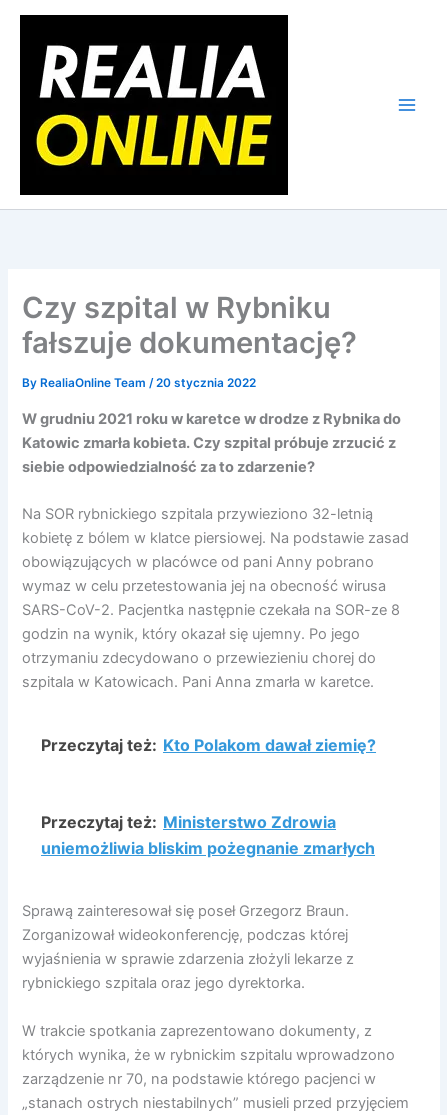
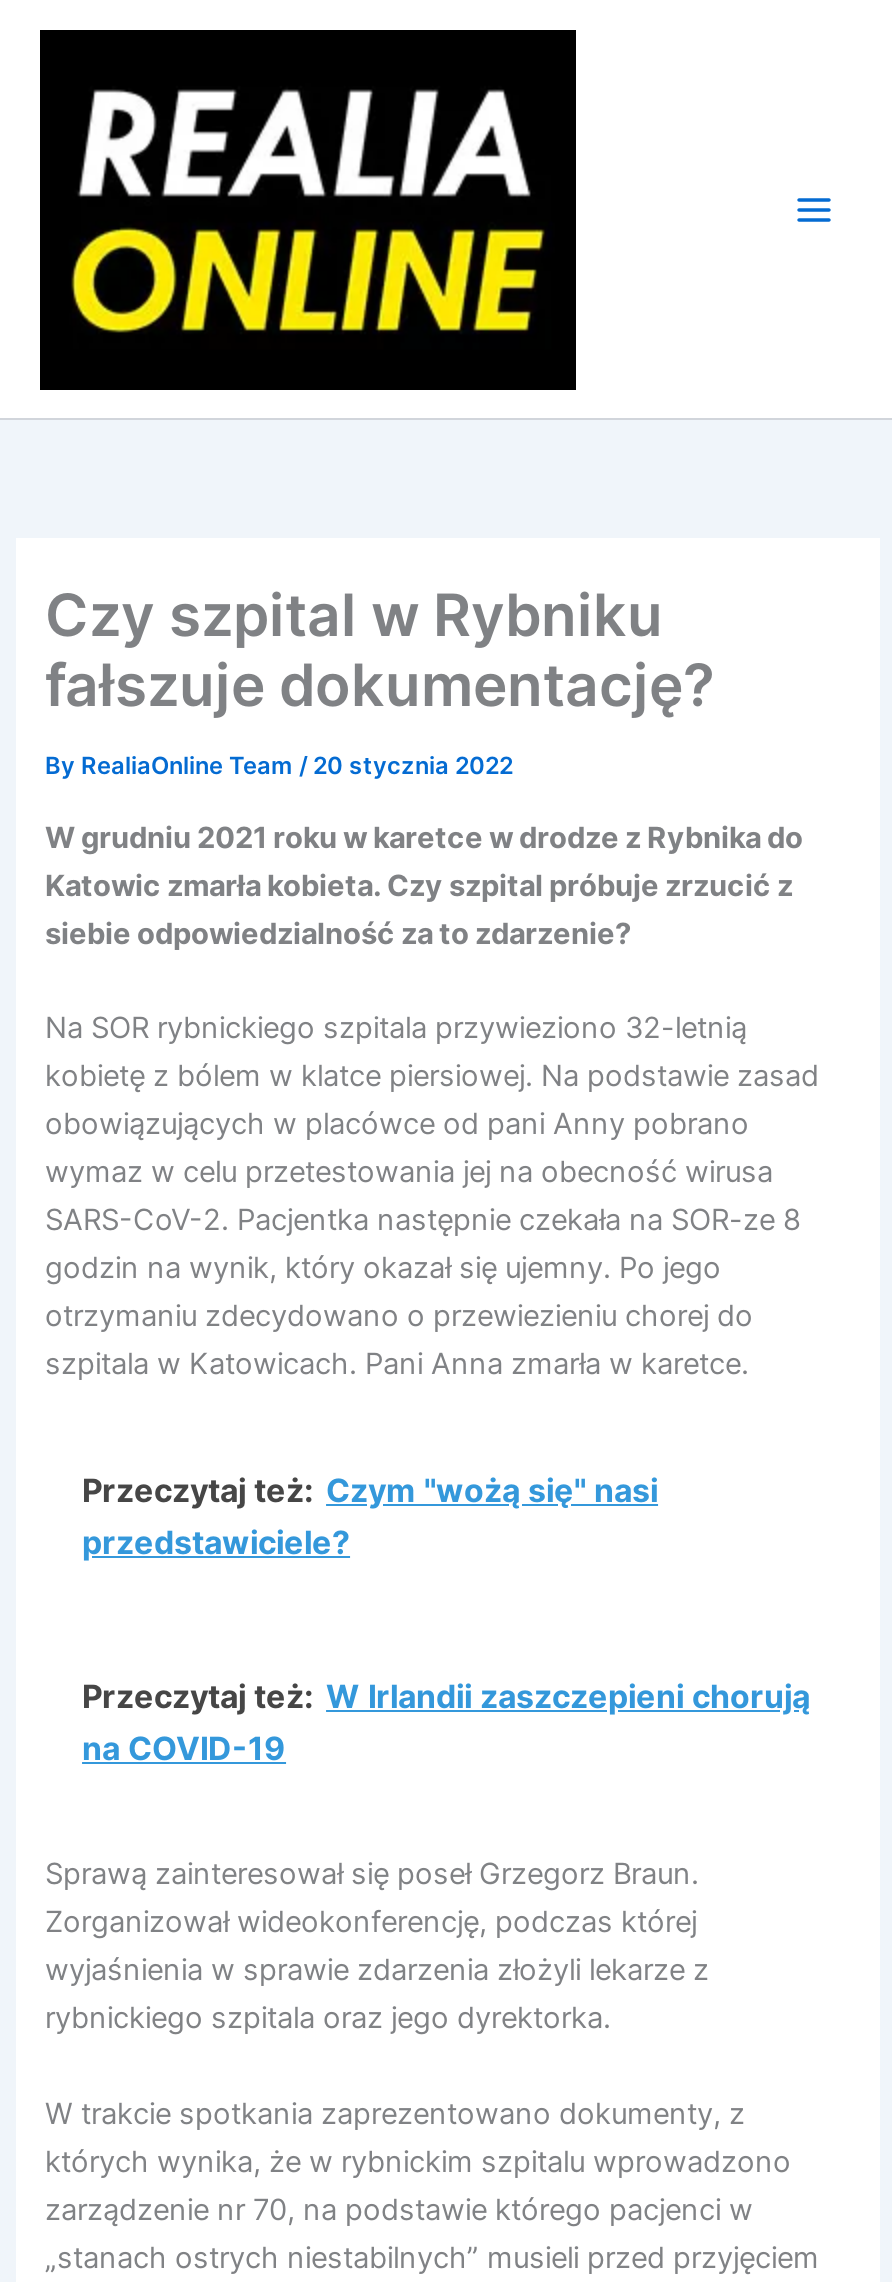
[41,735,376,755] Przeczytaj też: Kto Polakom dawał ziemię? -> [82,1470,658,1562] Przeczytaj też: Czym "wożą się" nasi | przedstawiciele?
[41,812,375,858] Przeczytaj też: Ministerstwo Zdrowia | uniemożliwia bliskim pożegnanie zmarłych -> [82,1677,810,1769] Przeczytaj też: W Irlandii zaszczepieni chorują | na COVID-19

